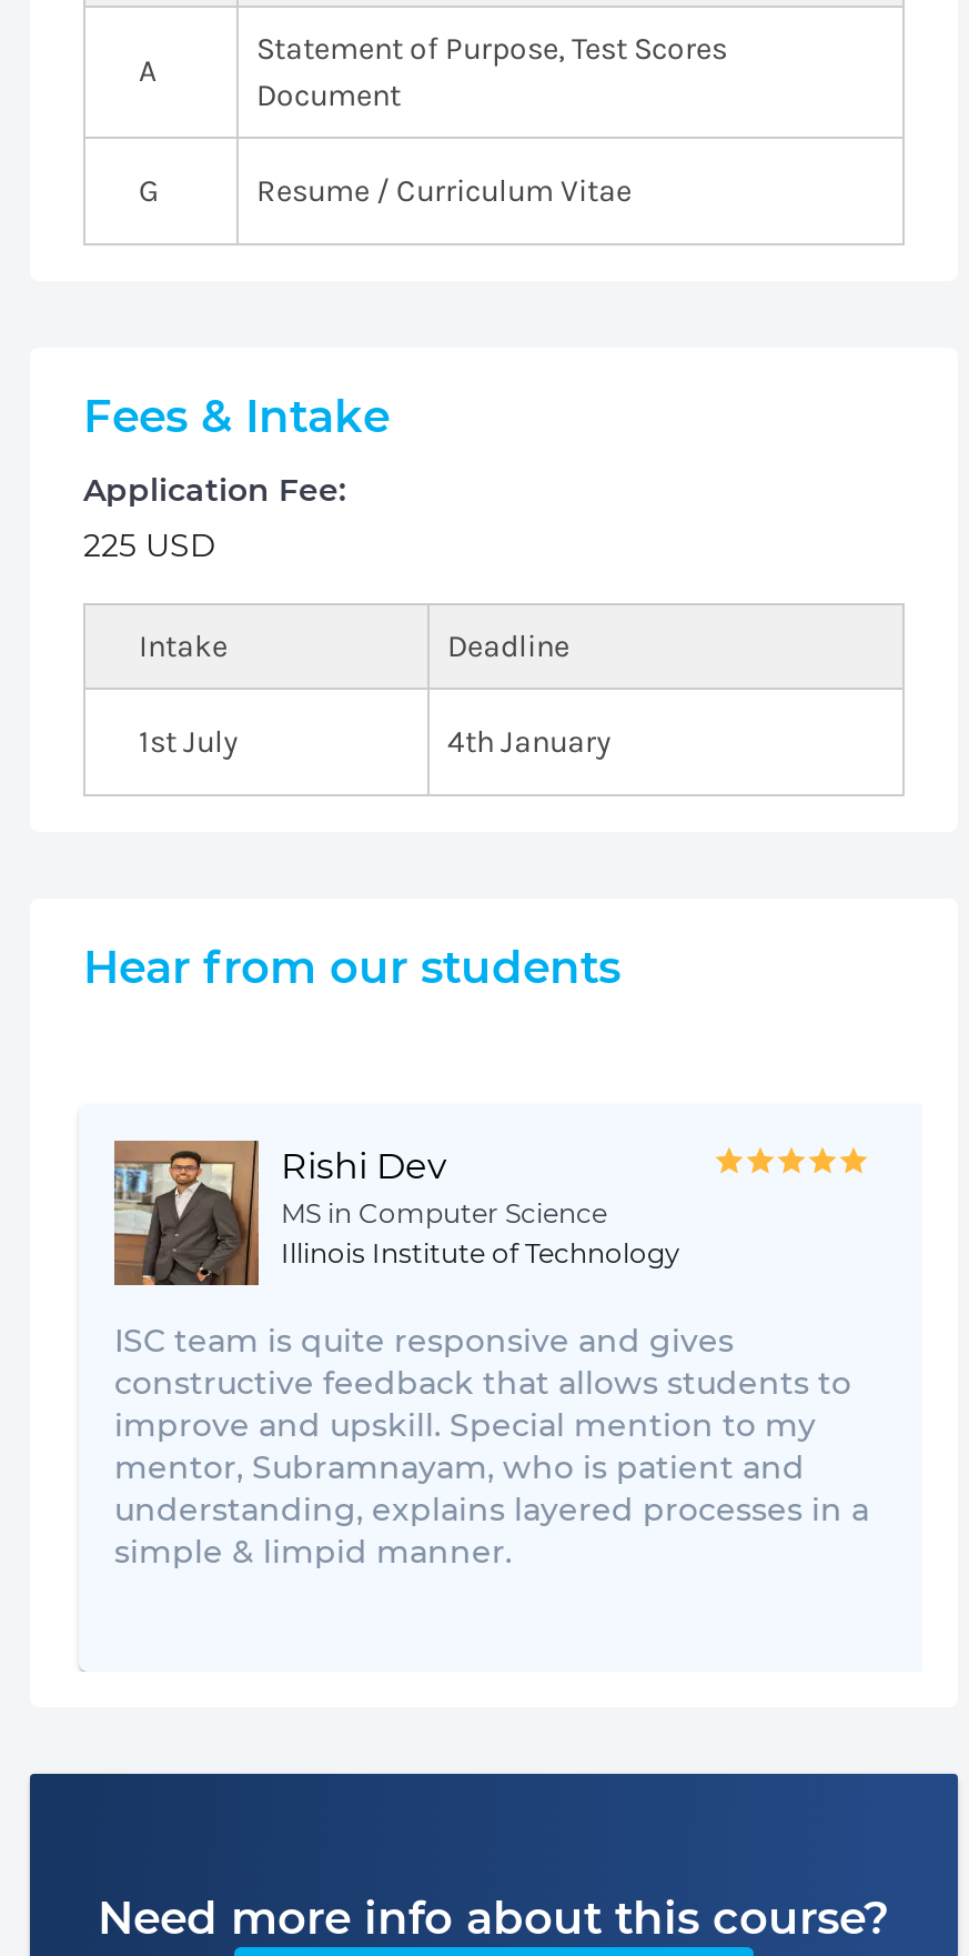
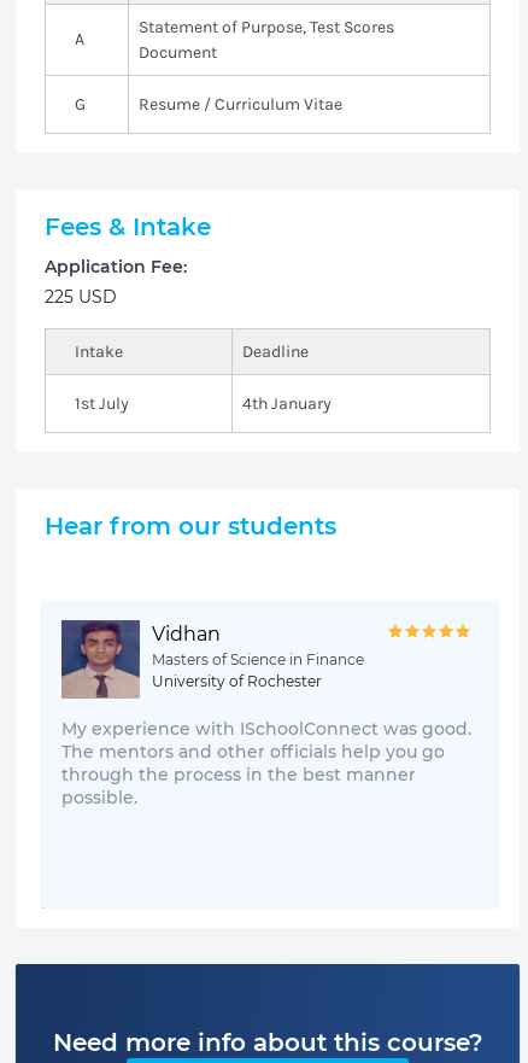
[112,1139,680,1285] [image] | Rishi Dev | MS in Computer Science | Illinois Institute of Technology -> [60,619,364,699] [image] | Vidhan | Masters of Science in Finance | University of Rochester
[114,1321,869,1572] ISC team is quite responsive and gives | constructive feedback that allows students to | improve and upskill. Special mention to my | mentor, Subramnayam, who is patient and | understanding, explains layered processes in a | simple & limpid manner. -> [61,718,471,808] My experience with ISchoolConnect was good. | The mentors and other officials help you go | through the process in the best manner | possible.

